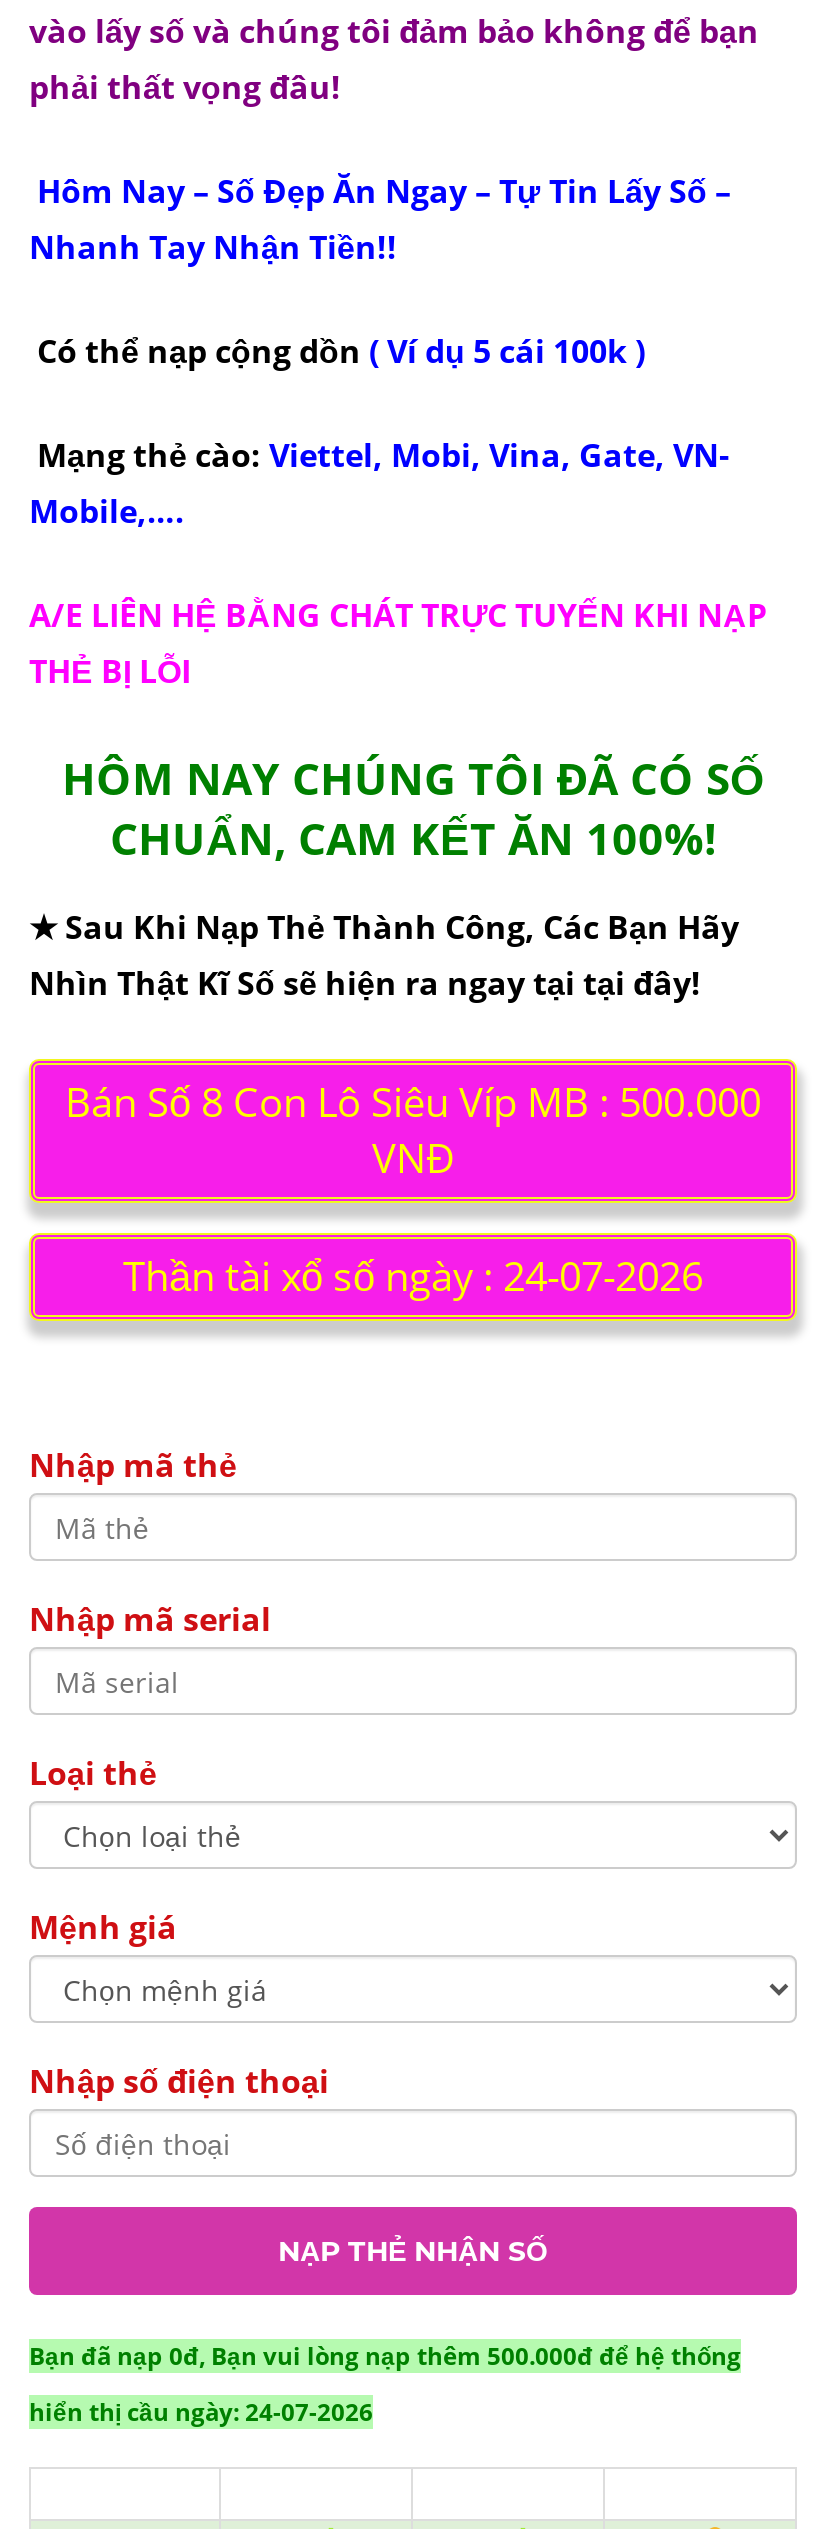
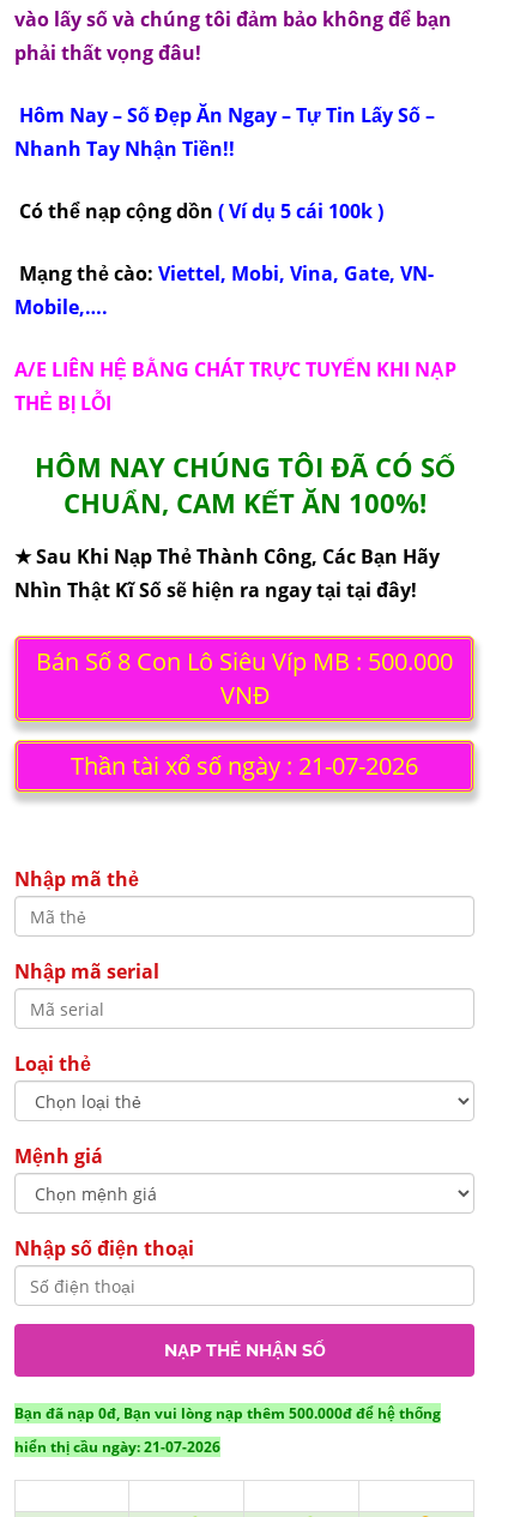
[123,1250,703,1304] Thần tài xổ số ngày : 24-07-2026 -> [71,750,418,782] Thần tài xổ số ngày : 21-07-2026
[29,2396,373,2430] hiển thị cầu ngày: 24-07-2026 -> [14,1437,220,1457] hiển thị cầu ngày: 21-07-2026

